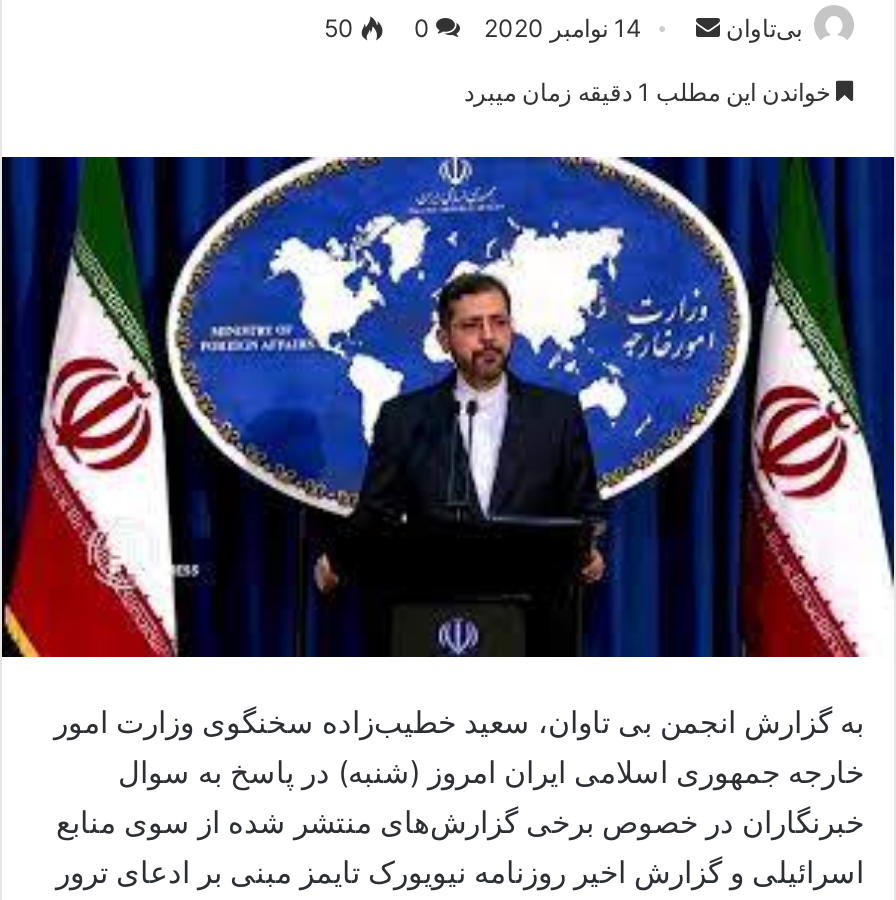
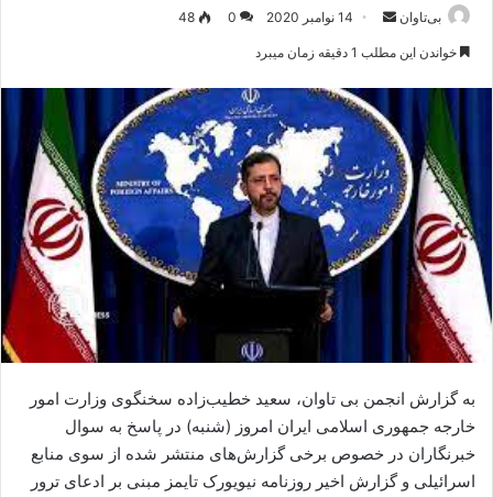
[324,13,430,43] 50 0 -> [178,9,237,25] 48 0

